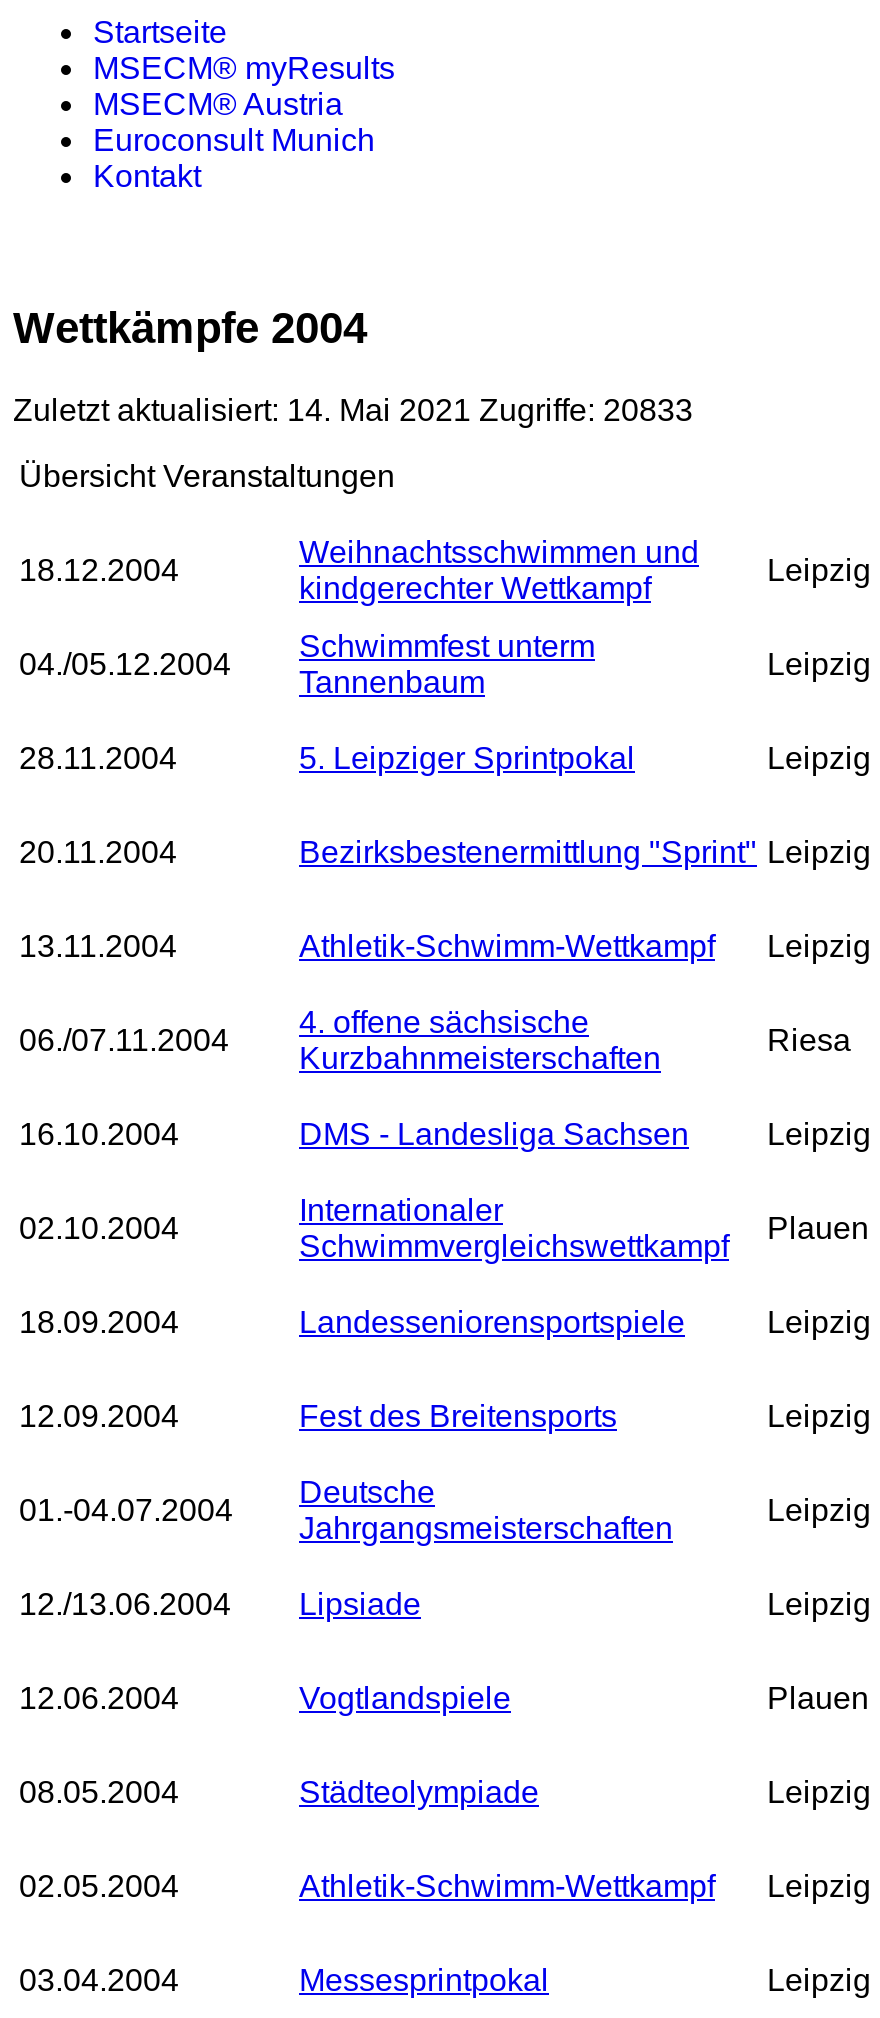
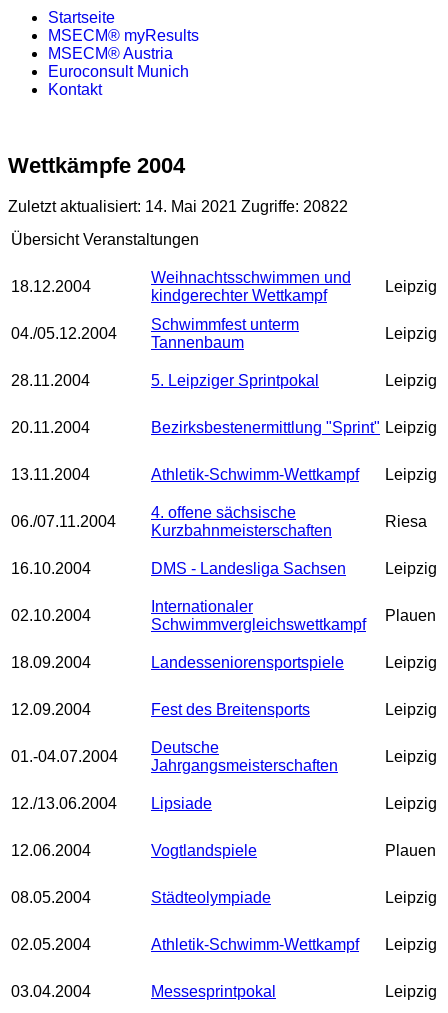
[13,392,693,426] Zuletzt aktualisiert: 14. Mai 2021 Zugriffe: 20833 -> [8,197,348,214] Zuletzt aktualisiert: 14. Mai 2021 Zugriffe: 20822

